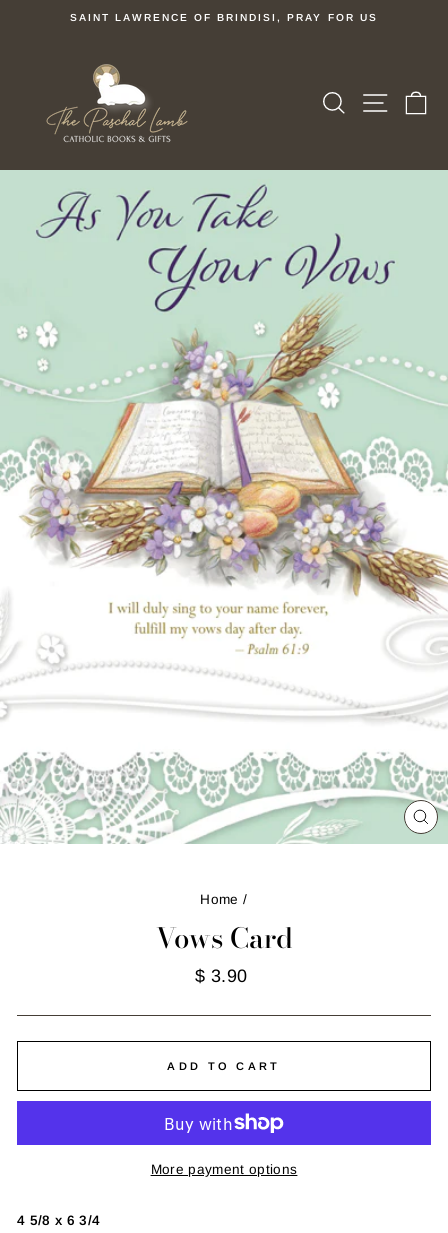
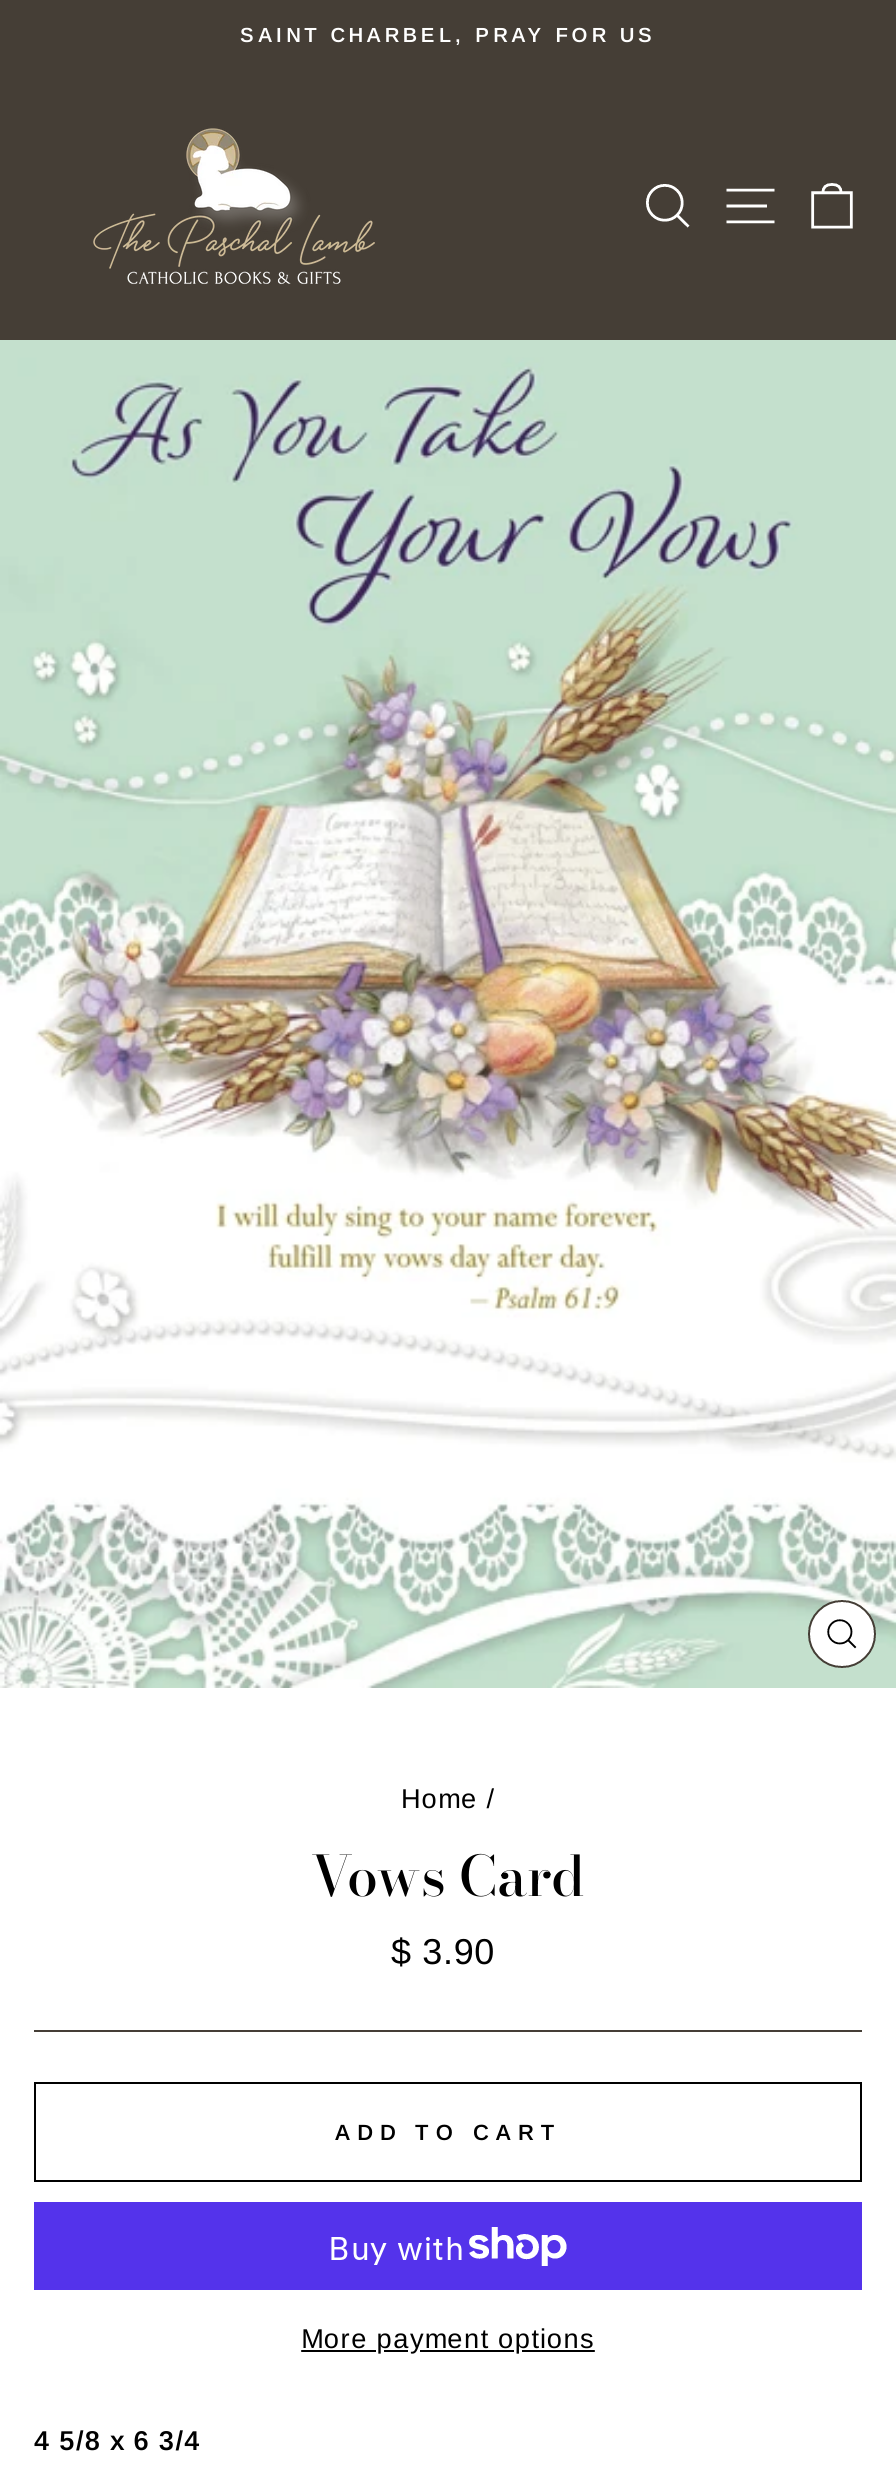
[70,12,378,23] SAINT LAWRENCE OF BRINDISI, PRAY FOR US -> [240,24,656,46] SAINT CHARBEL, PRAY FOR US

